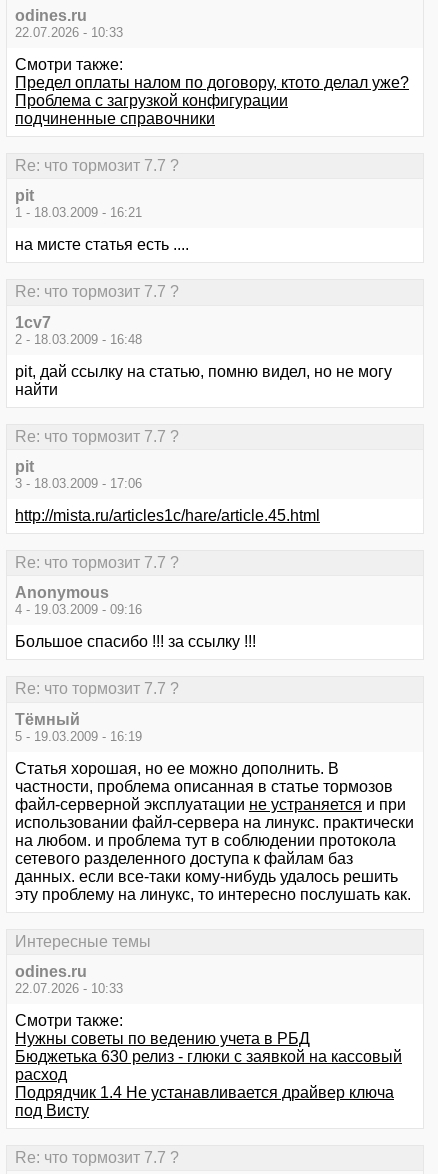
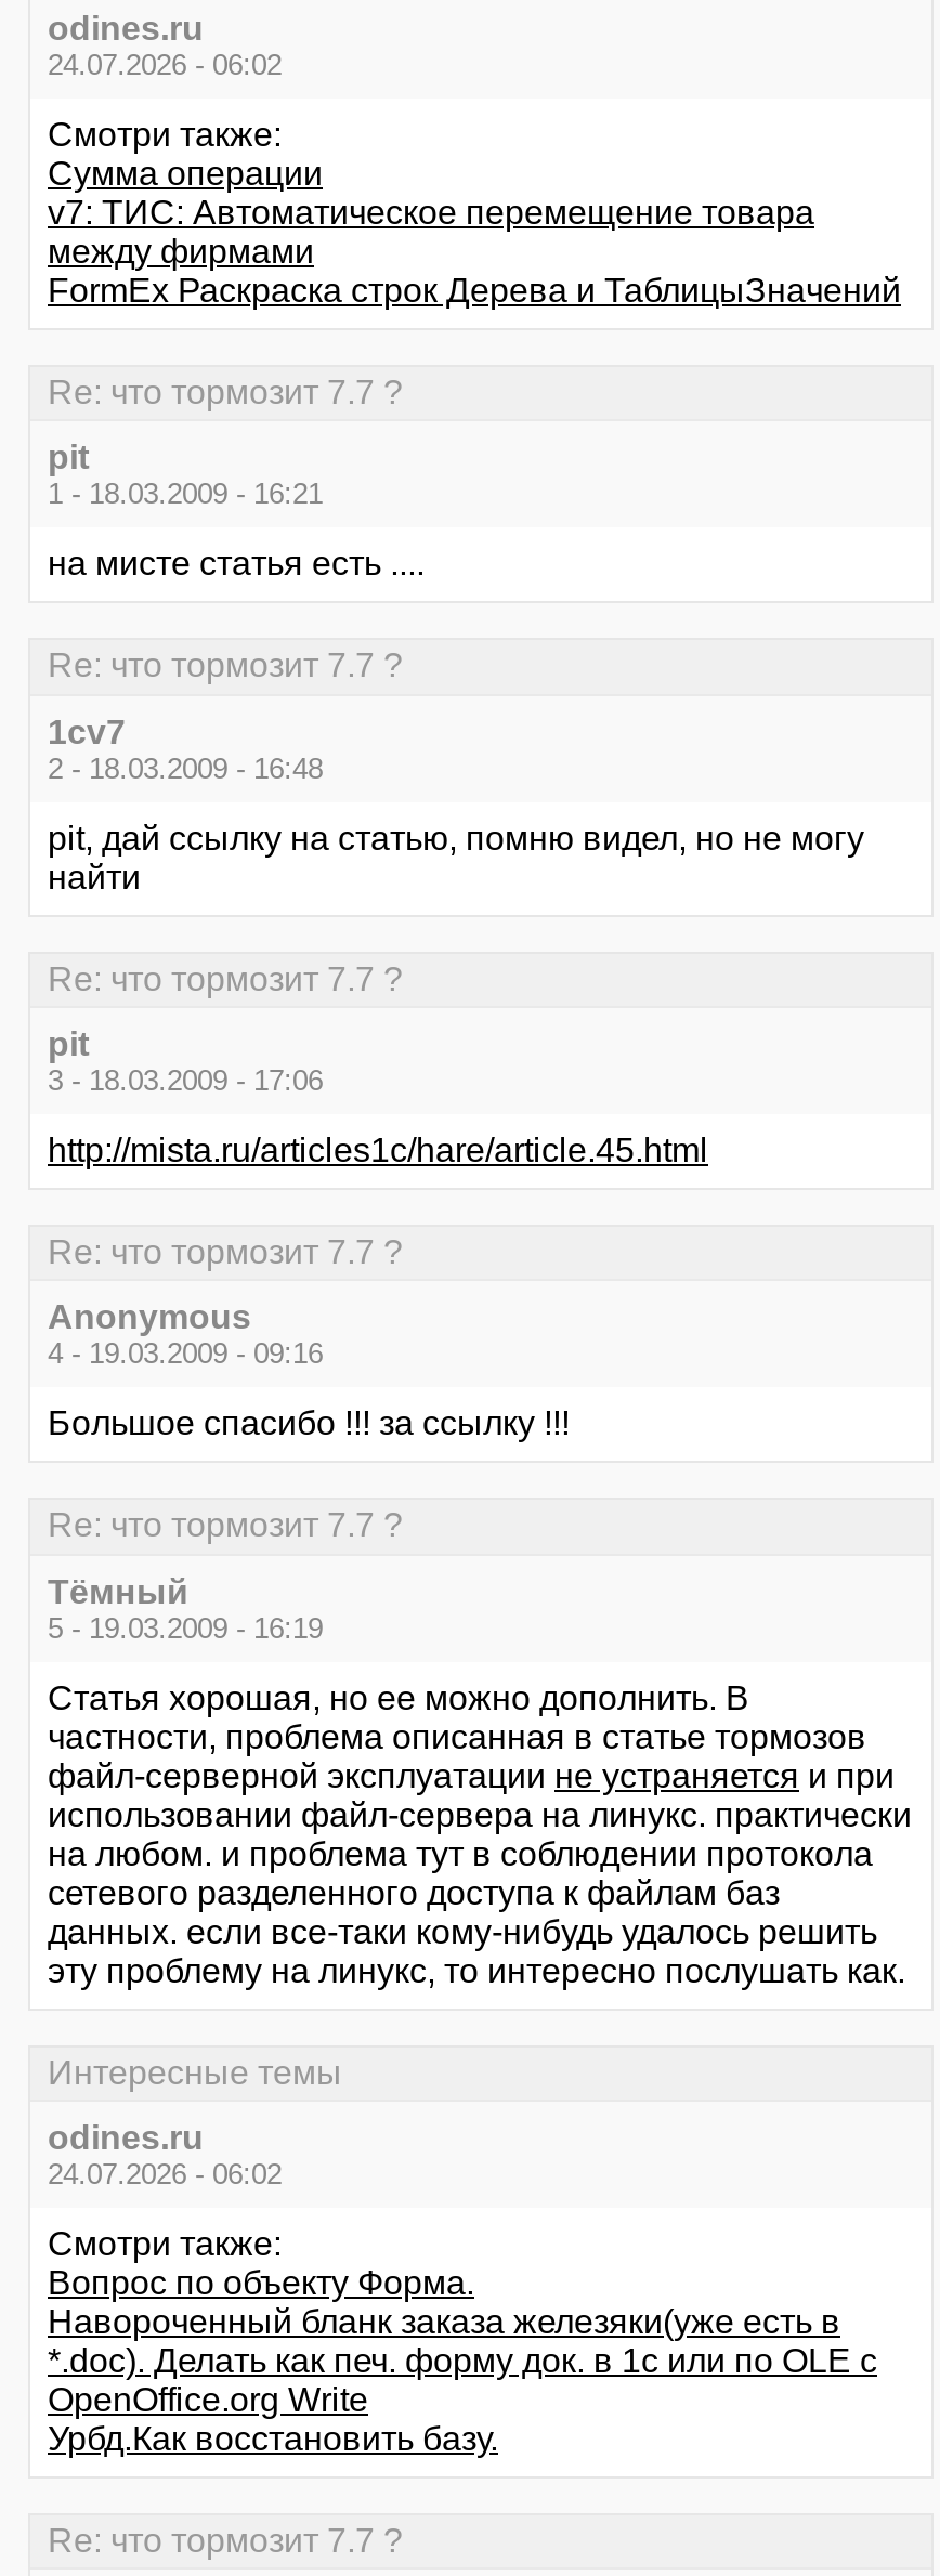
[15,25,123,40] 22.07.2026 - 10:33 -> [48,48,282,81] 24.07.2026 - 06:02
[15,74,409,127] Предел оплаты налом по договору, ктото делал уже? | Проблема с загрузкой конфигурации | подчиненные справочники -> [48,154,901,308] Сумма операции | v7: ТИС: Автоматическое перемещение товара | между фирмами | FormEx Раскраска строк Дерева и ТаблицыЗначений
[15,981,123,996] 22.07.2026 - 10:33 -> [48,2158,282,2191] 24.07.2026 - 06:02
[15,1030,402,1119] Нужны советы по ведению учета в РБД | Бюджетька 630 релиз - глюки с заявкой на кассовый | расход | Подрядчик 1.4 Не устанавливается драйвер ключа | под Висту -> [48,2264,877,2457] Вопрос по объекту Форма. | Навороченный бланк заказа железяки(уже есть в | *.doc). Делать как печ. форму док. в 1с или по OLE с | OpenOffice.org Write | Урбд.Как восстановить базу.

